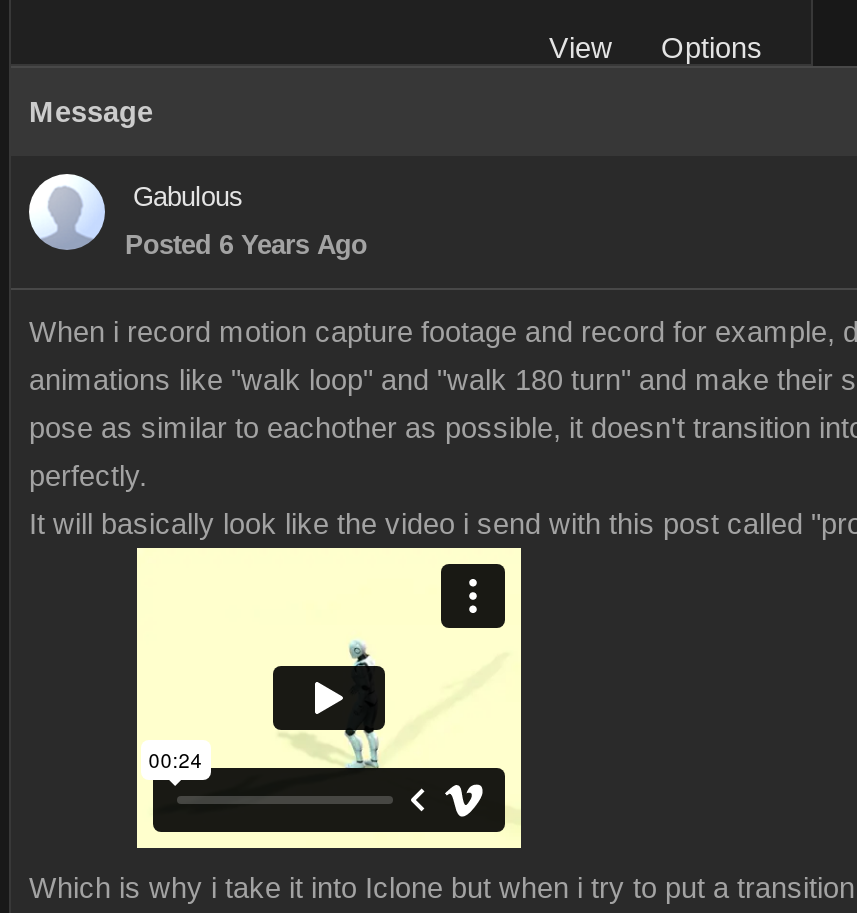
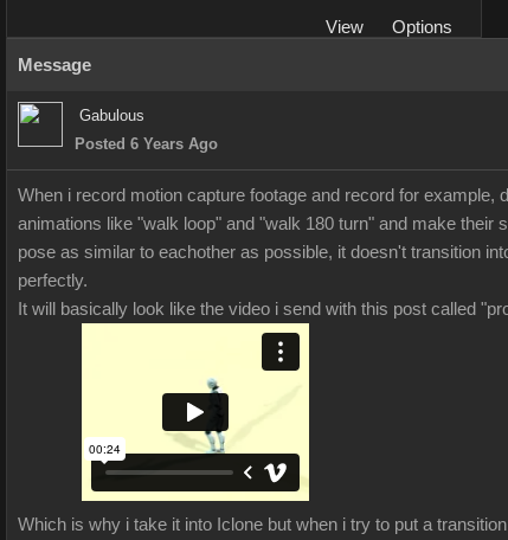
[29,174,105,250] [image] -> [17,101,64,148] [image]

